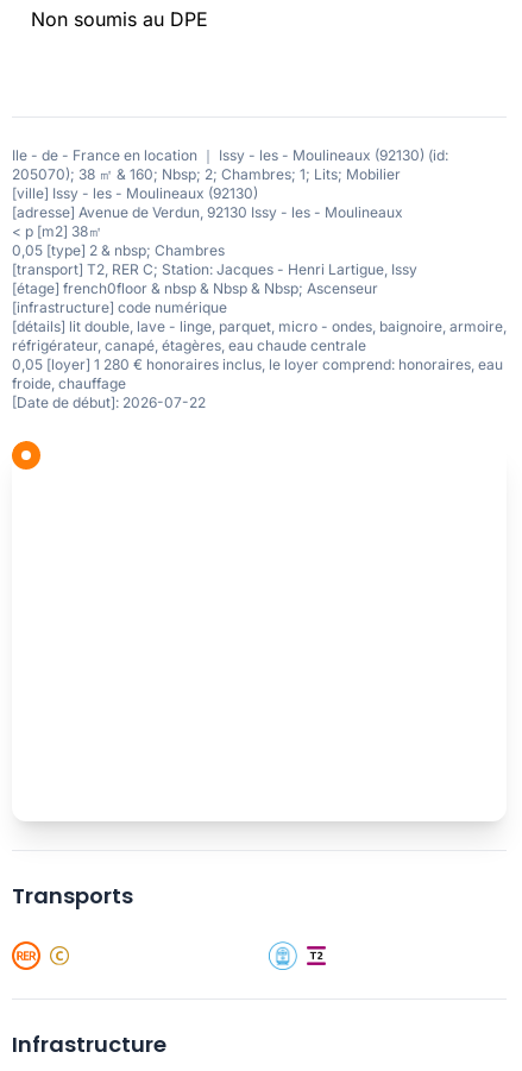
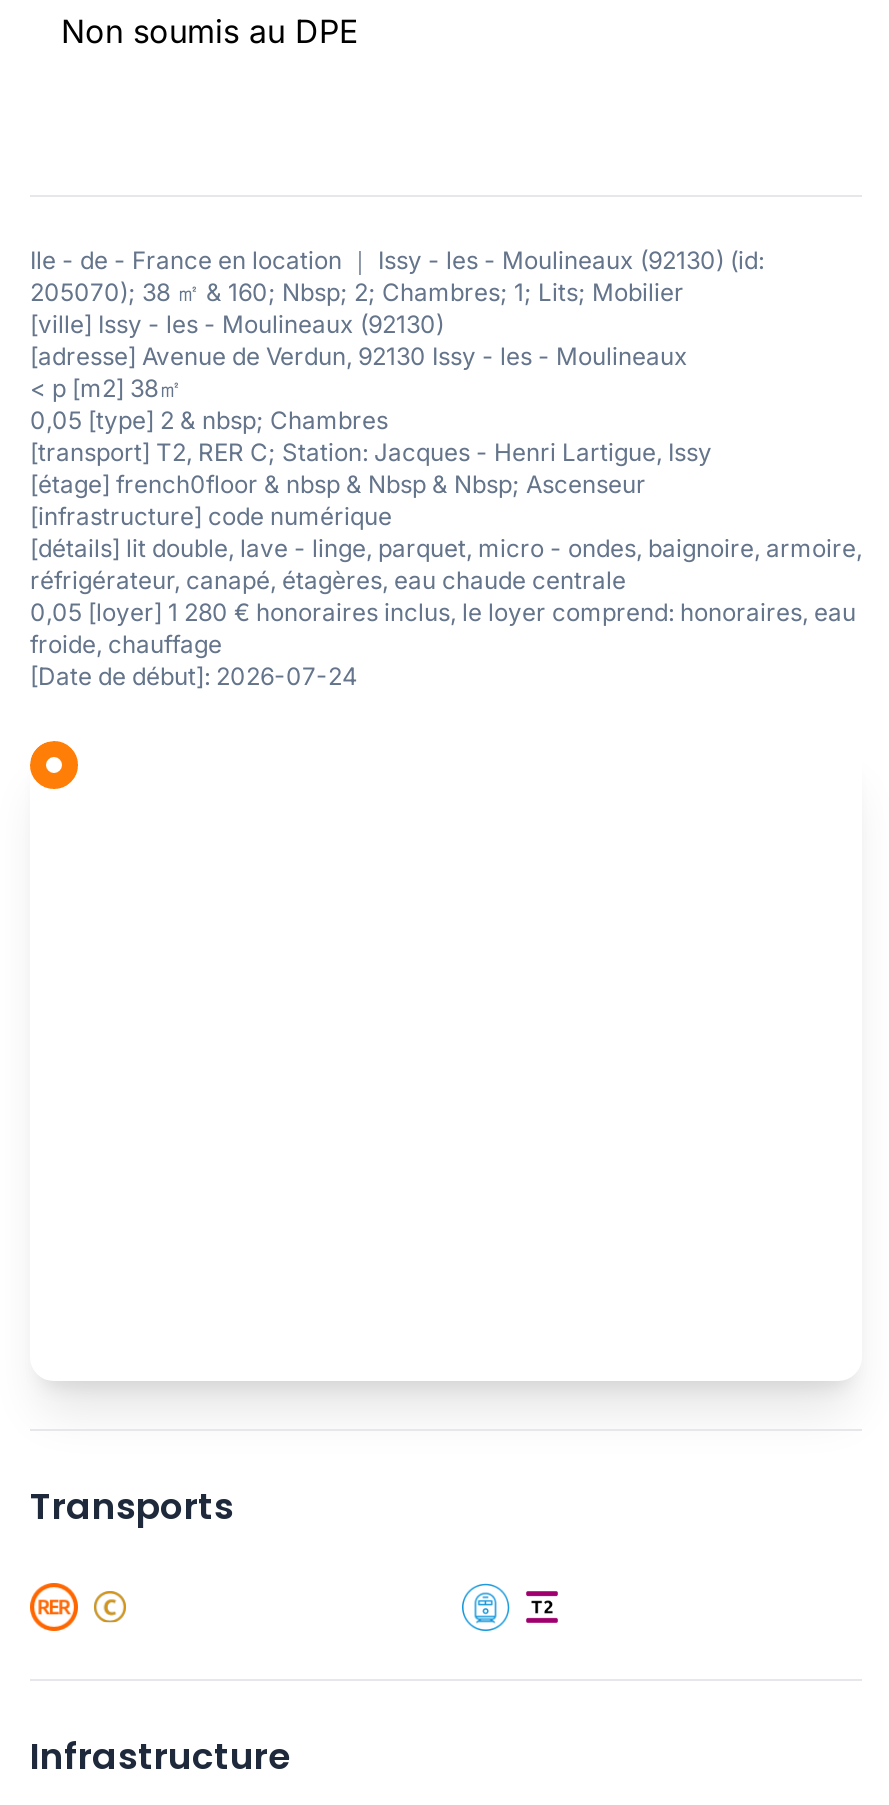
[12,393,206,411] [Date de début]: 2026-07-22 -> [30,660,358,690] [Date de début]: 2026-07-24

